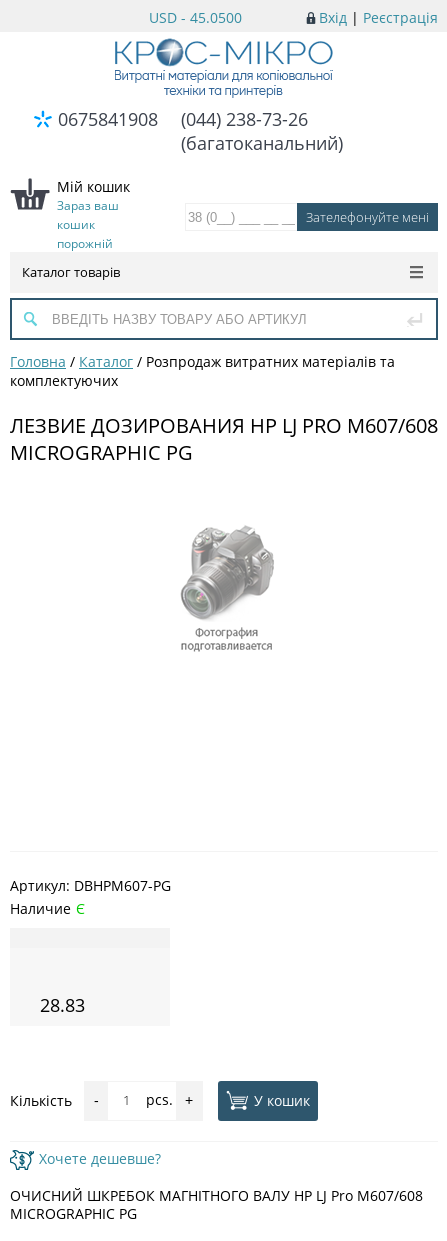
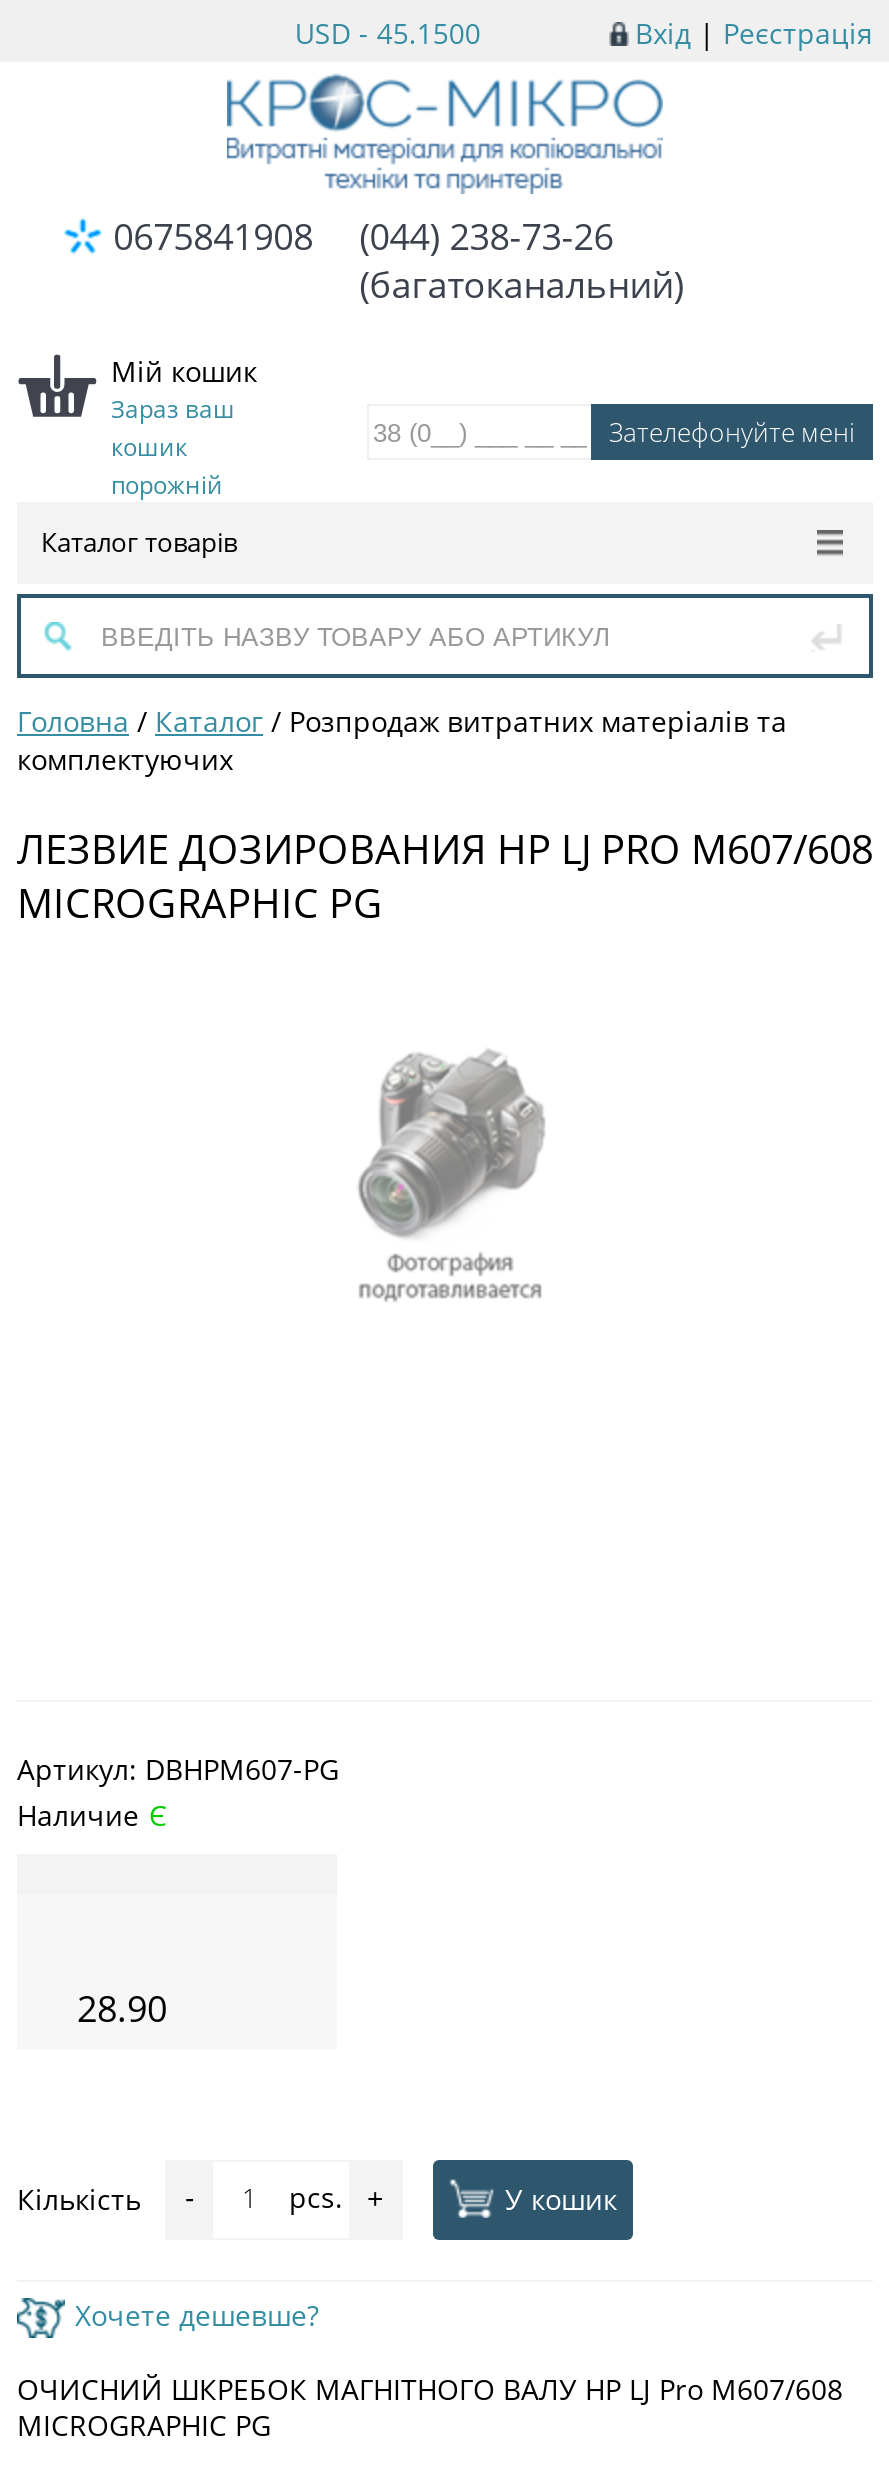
[149,8,242,27] USD - 45.0500 -> [295,14,481,52] USD - 45.1500
[40,992,85,1016] 28.83 -> [77,1983,167,2031] 28.90

